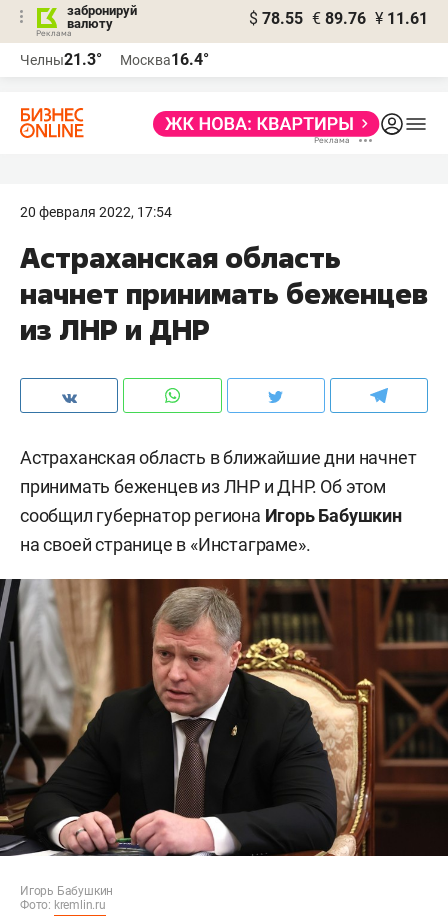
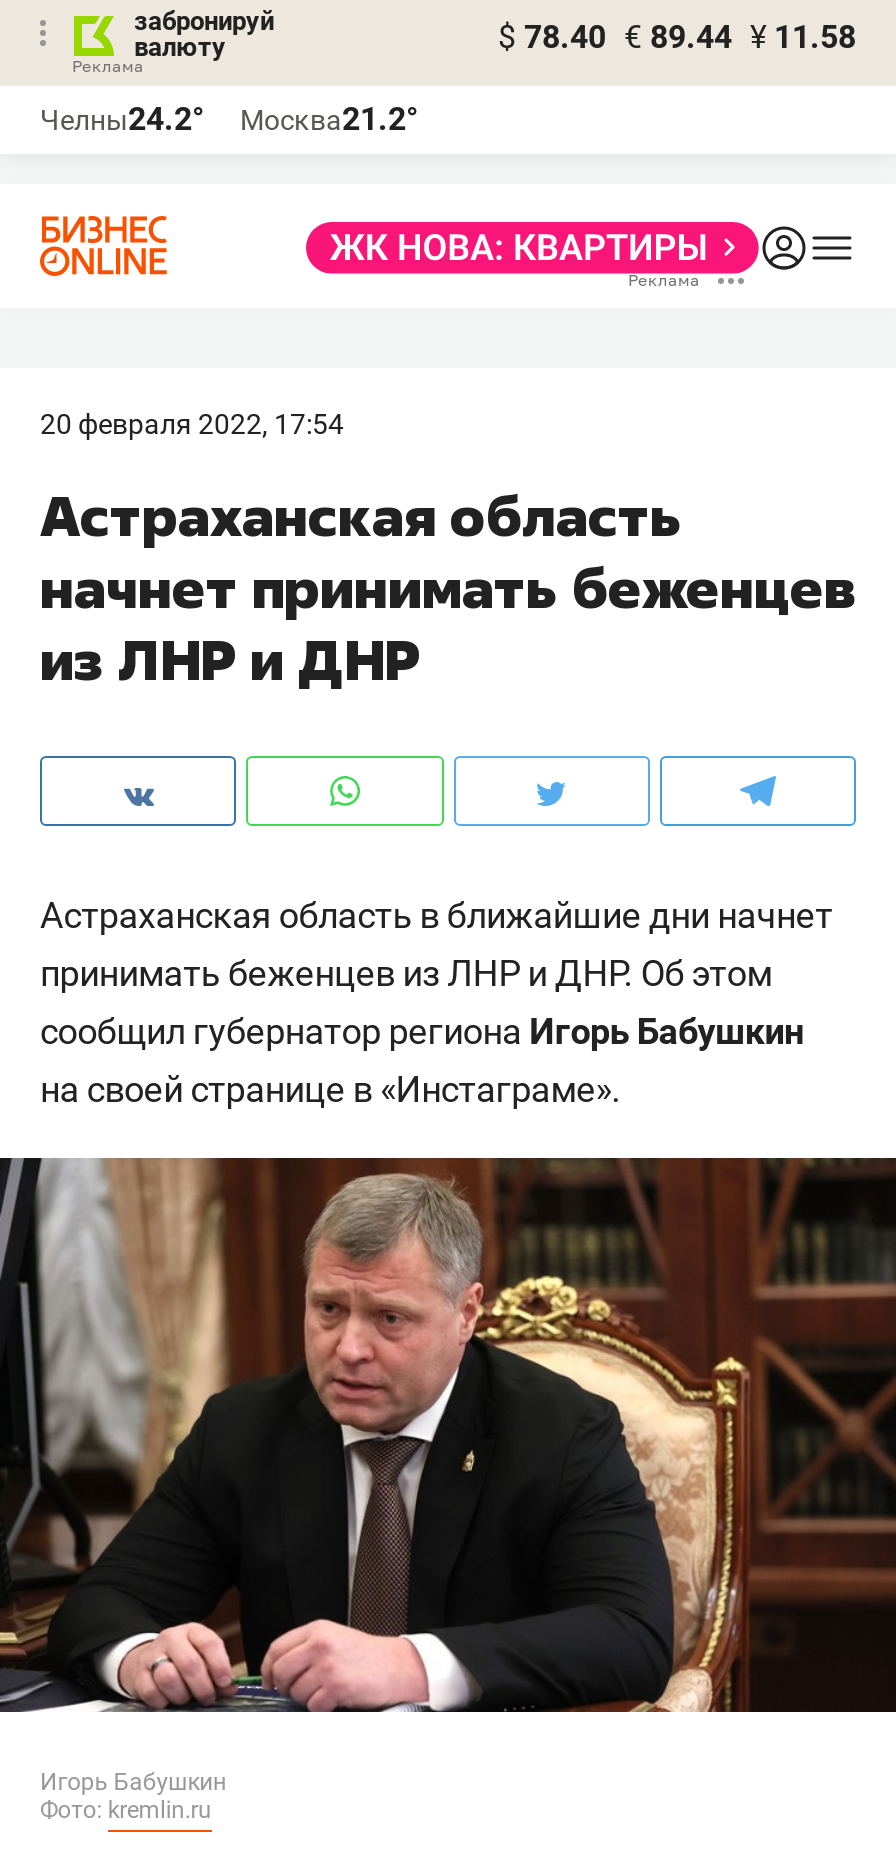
[249,9,428,28] $ 78.55 € 89.76 ¥ 11.61 -> [498,18,856,56] $ 78.40 € 89.44 ¥ 11.58
[20,50,102,69] Челны21.3° -> [40,100,204,138] Челны24.2°
[120,50,209,69] Москва16.4° -> [240,100,418,138] Москва21.2°

